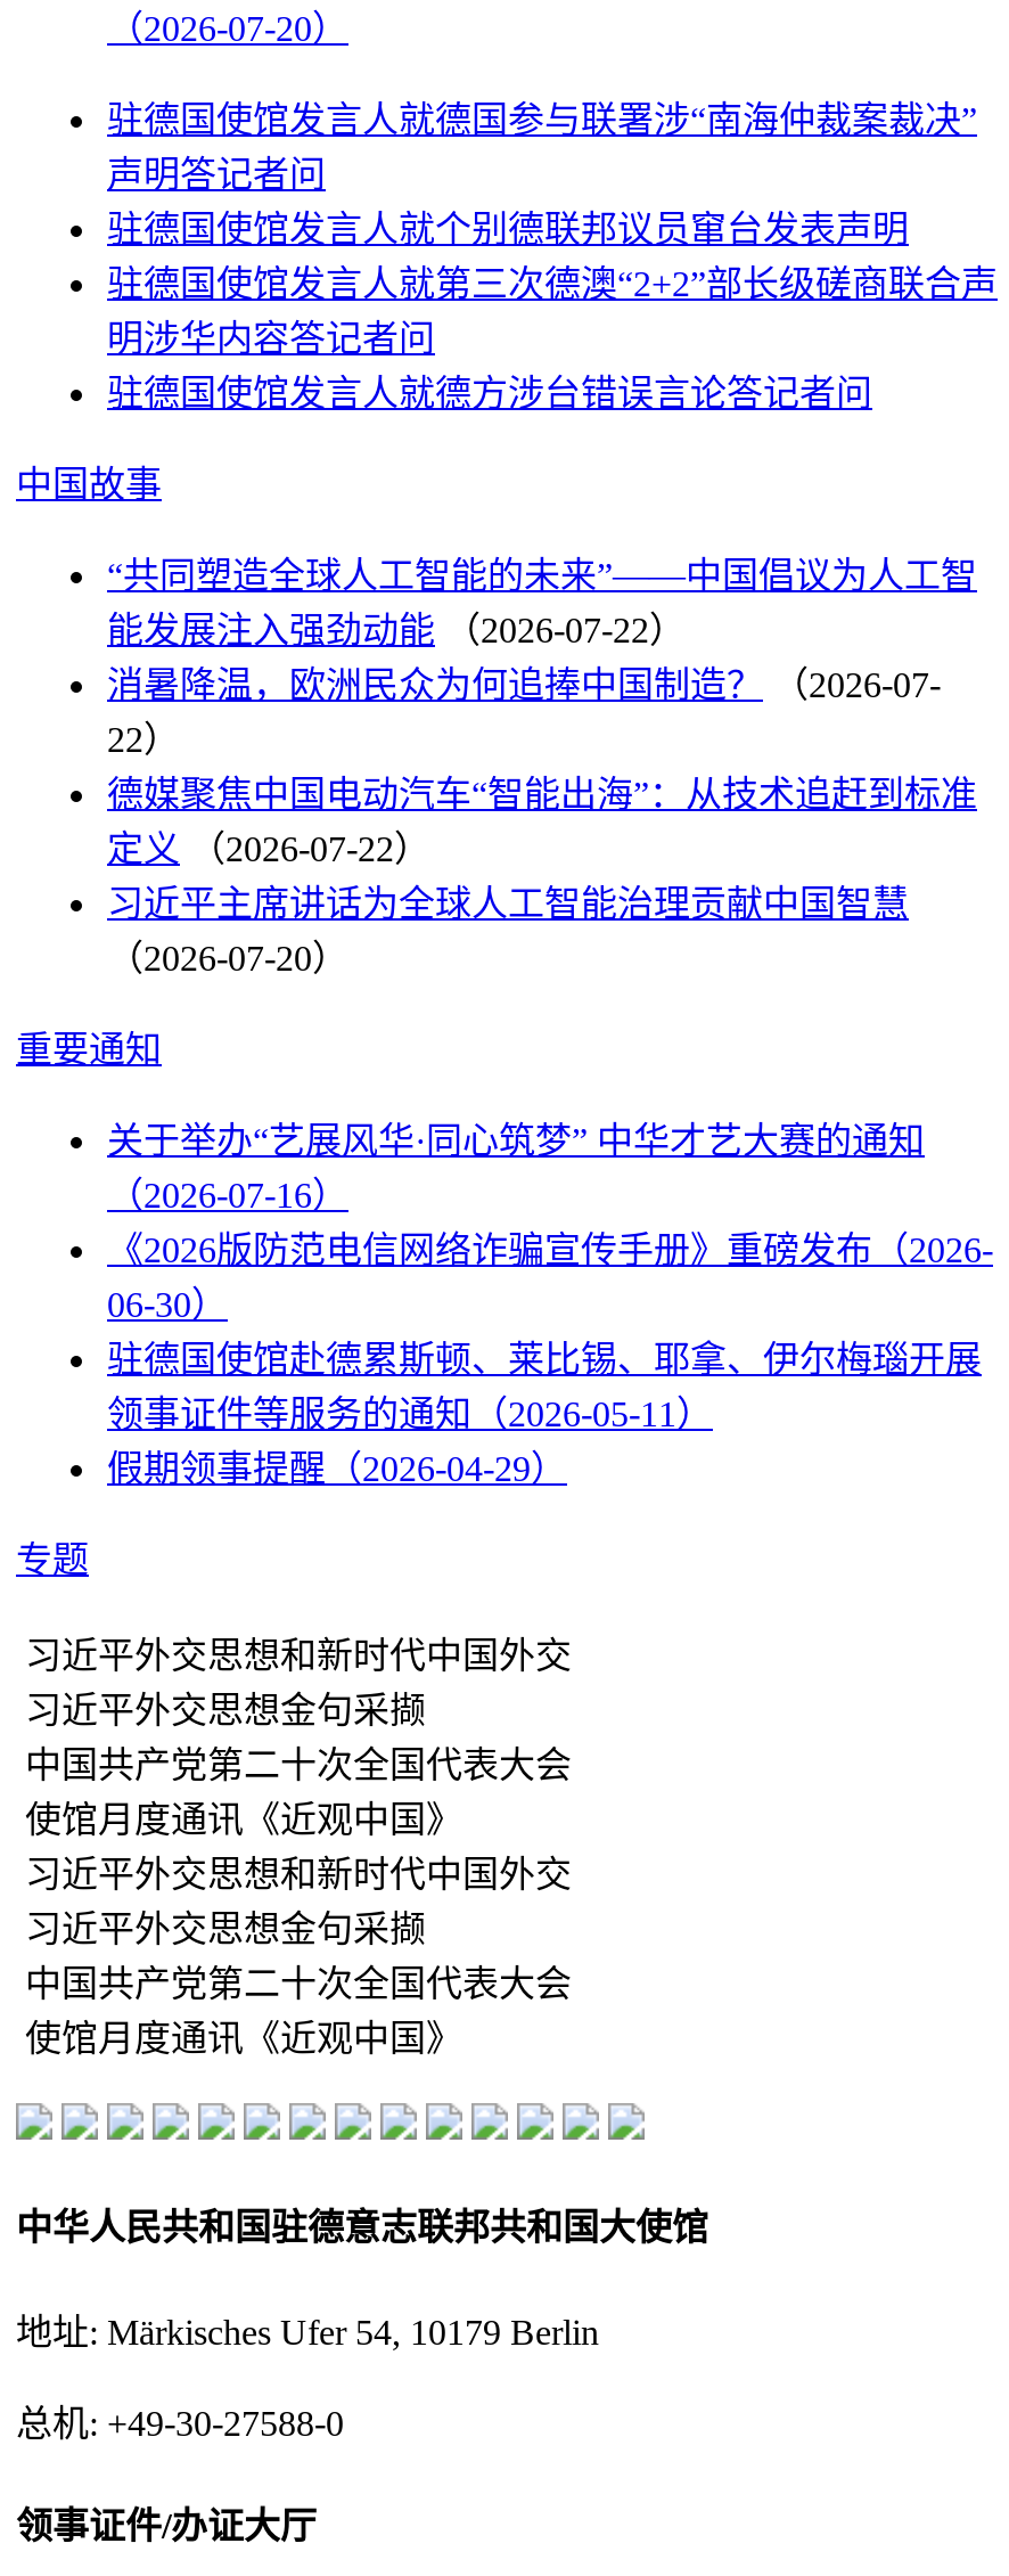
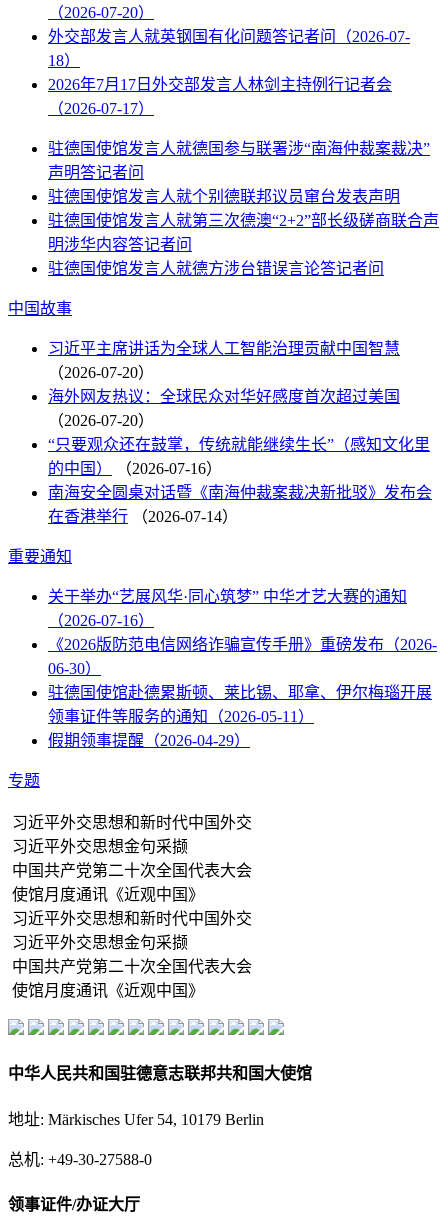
none -> [48,28,410,117] 外交部发言人就英钢国有化问题答记者问（2026-07- | 18） | 2026年7月17日外交部发言人林剑主持例行记者会 | （2026-07-17）
[107,556,977,868] “共同塑造全球人工智能的未来”——中国倡议为人工智 | 能发展注入强劲动能 （2026-07-22） | 消暑降温，欧洲民众为何追捧中国制造？ （2026-07- | 22） | 德媒聚焦中国电动汽车“智能出海”：从技术追赶到标准 | 定义 （2026-07-22） -> none
moved [107,884,909,978] -> [48,340,400,381]: 习近平主席讲话为全球人工智能治理贡献中国智慧 | （2026-07-20）
none -> [48,388,432,525] 海外网友热议：全球民众对华好感度首次超过美国 | （2026-07-20） | “只要观众还在鼓掌，传统就能继续生长”（感知文化里 | 的中国） （2026-07-16） | 南海安全圆桌对话暨《南海仲裁案裁决新批驳》发布会 | 在香港举行 （2026-07-14）

